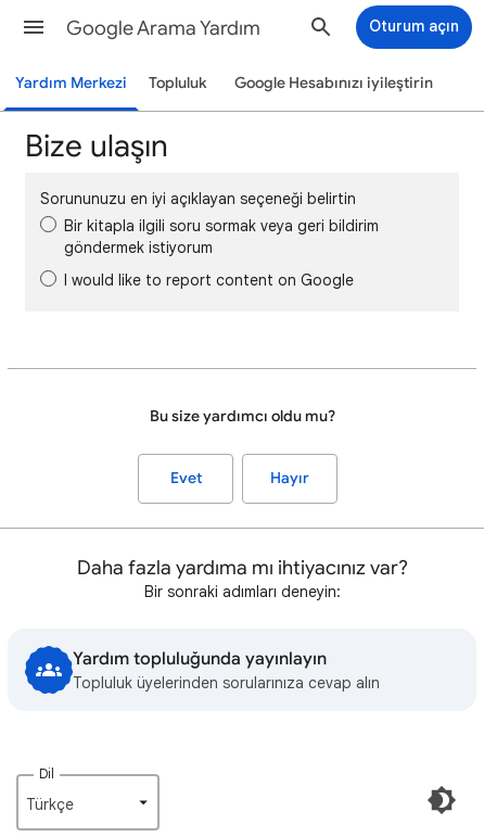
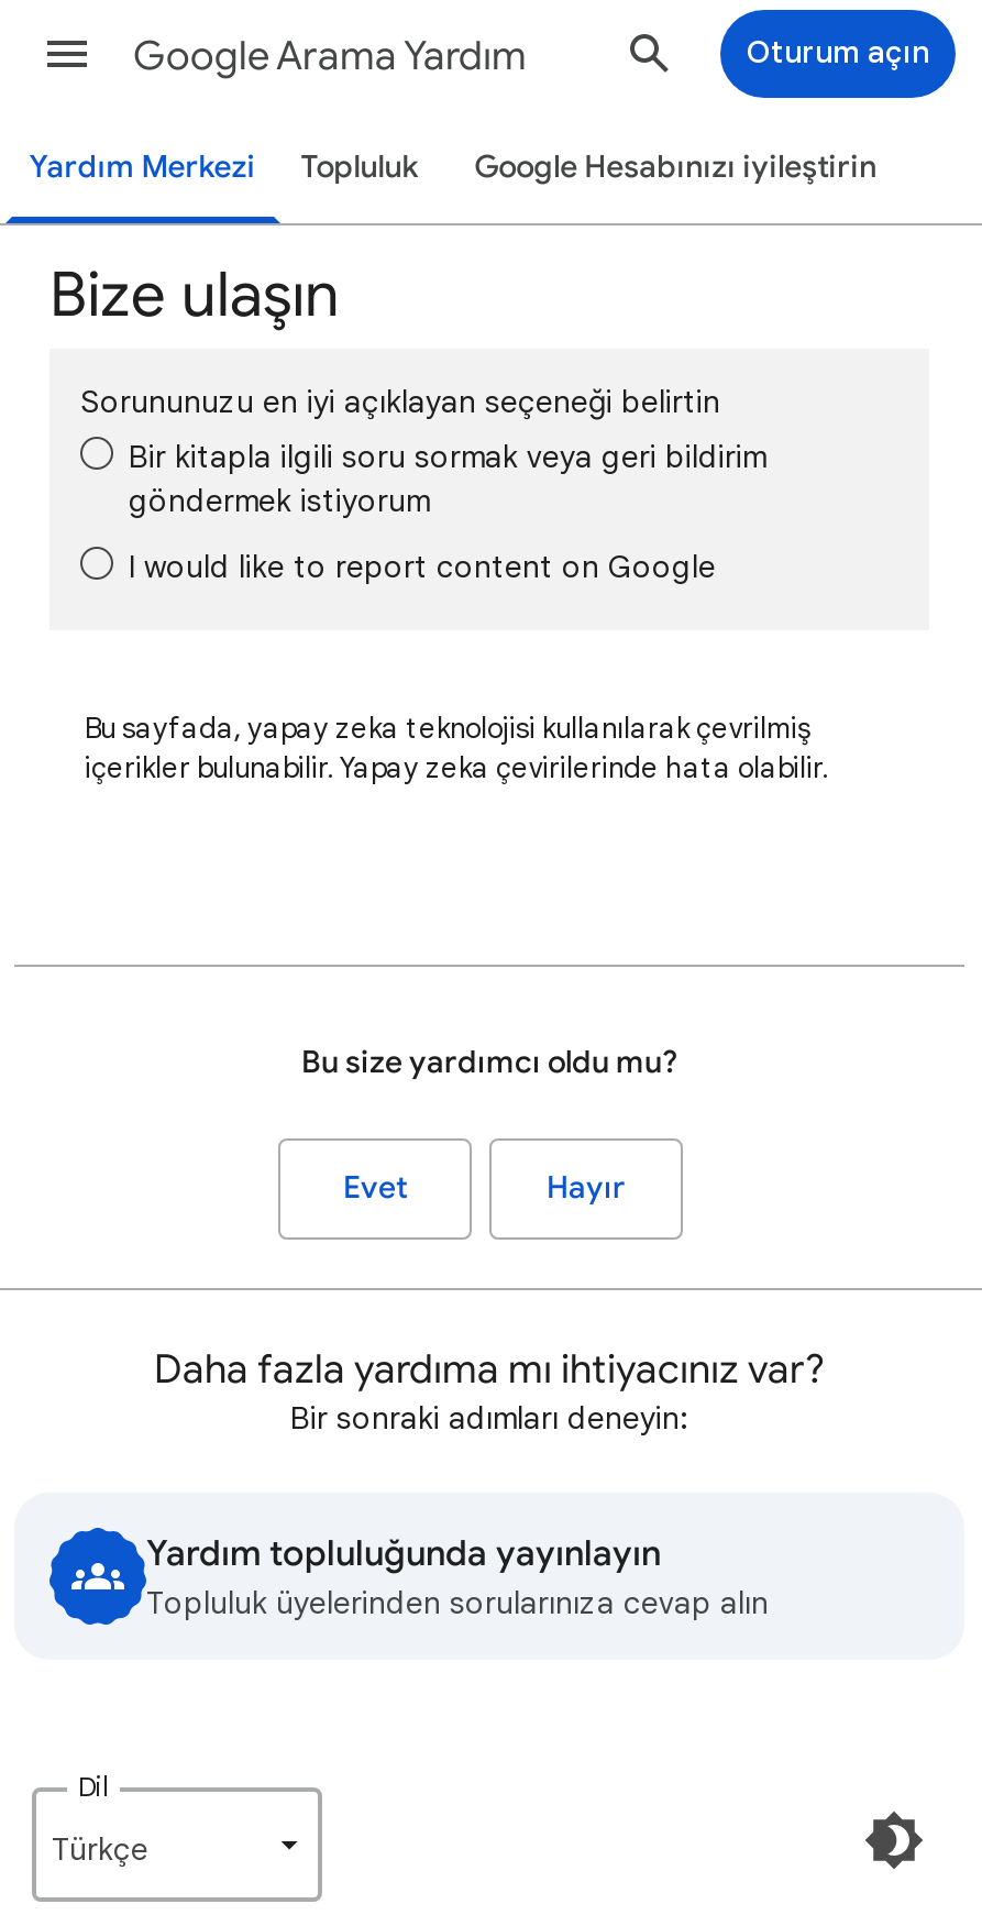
none -> [85,709,828,786] Bu sayfada, yapay zeka teknolojisi kullanılarak çevrilmiş | içerikler bulunabilir. Yapay zeka çevirilerinde hata olabilir.

